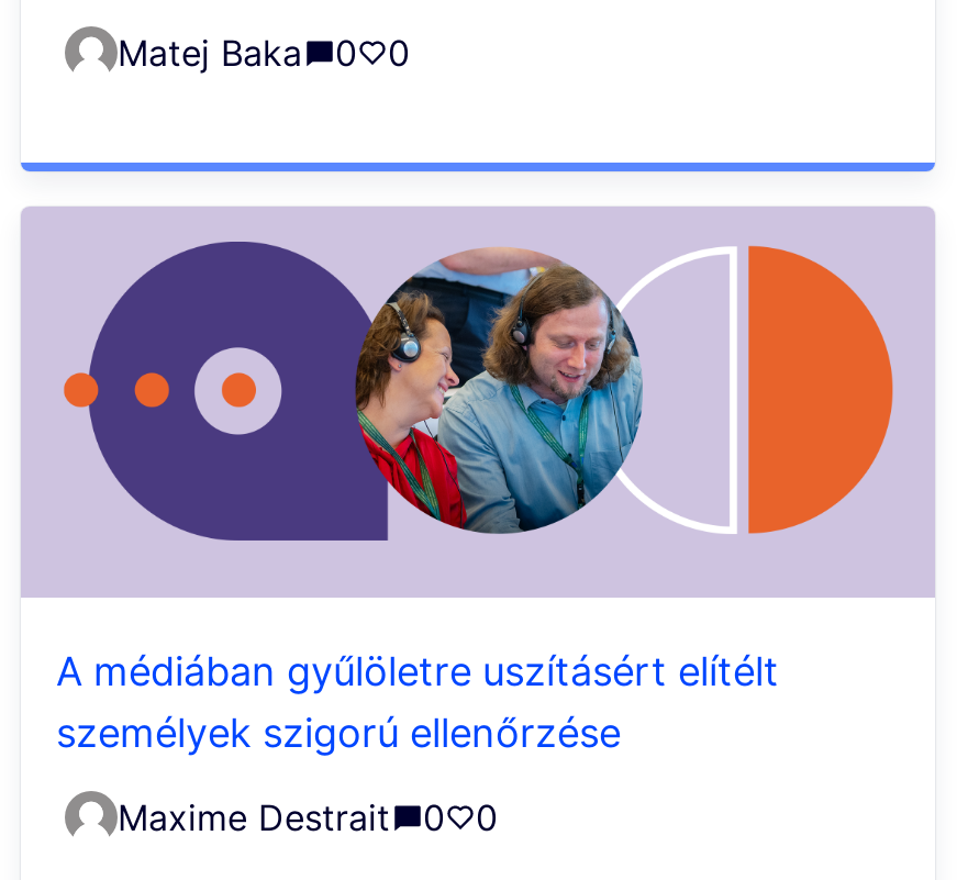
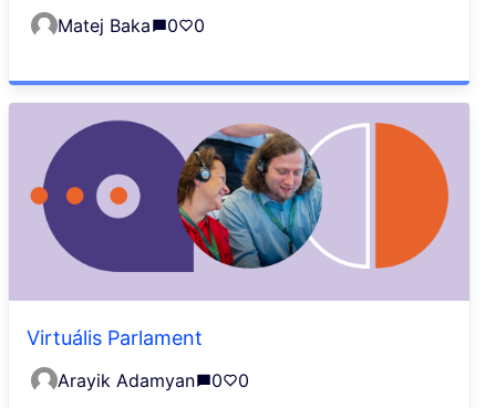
[56,649,779,757] A médiában gyűlöletre uszításért elítélt | személyek szigorú ellenőrzése -> [27,326,203,349] Virtuális Parlament
[118,797,390,840] Maxime Destrait -> [58,369,195,391] Arayik Adamyan

